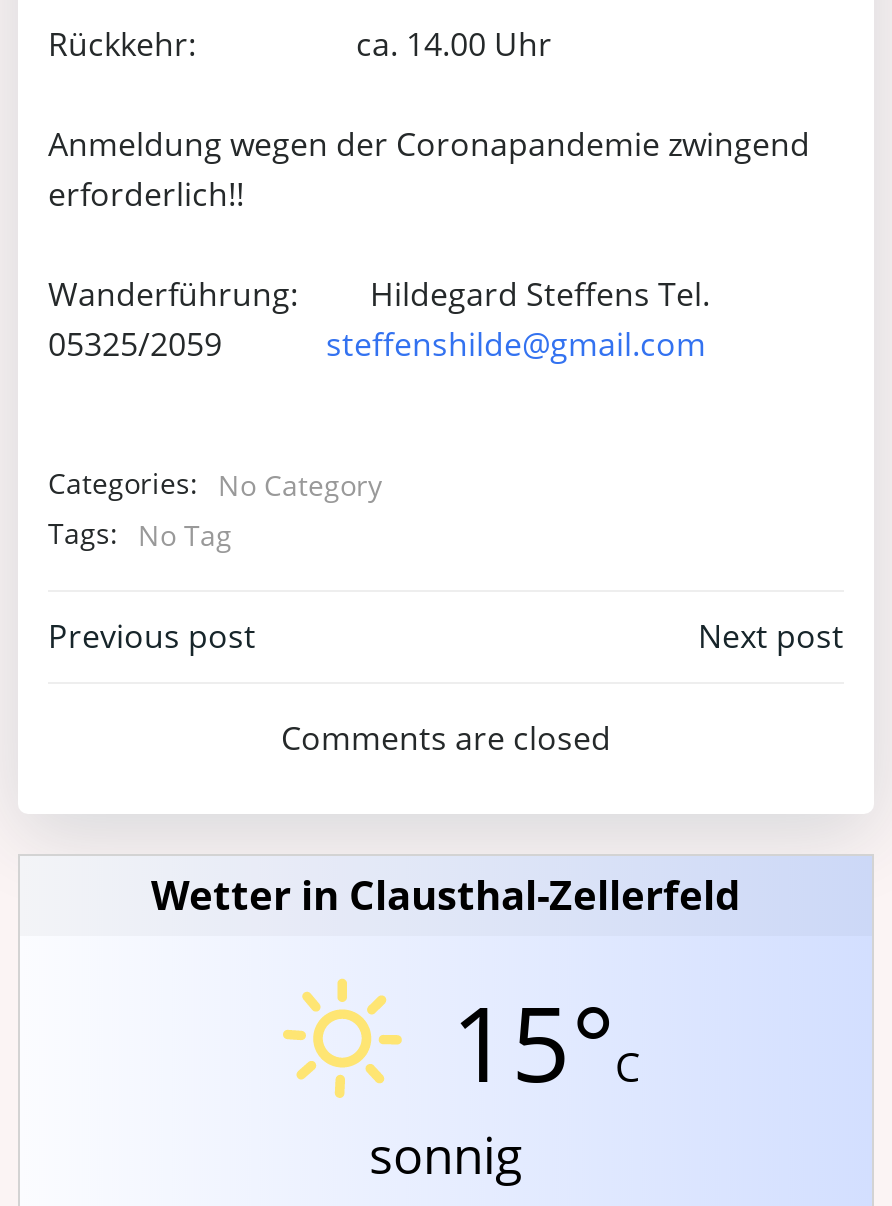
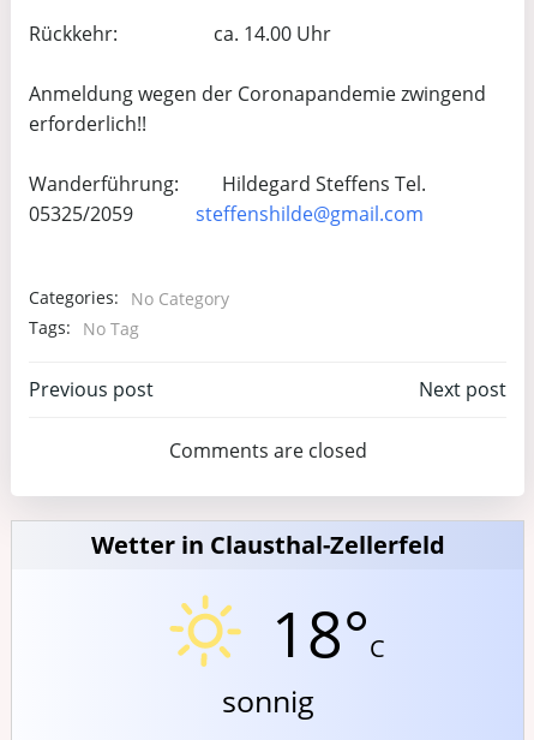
[451,970,641,1112] 15°C -> [271,590,385,675] 18°C

